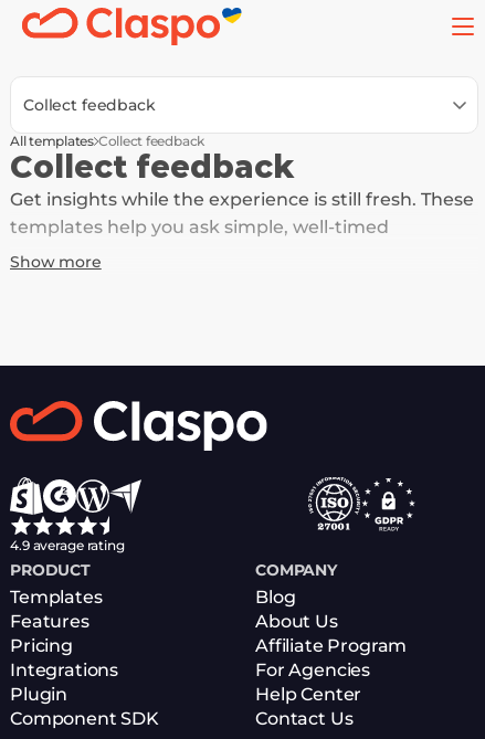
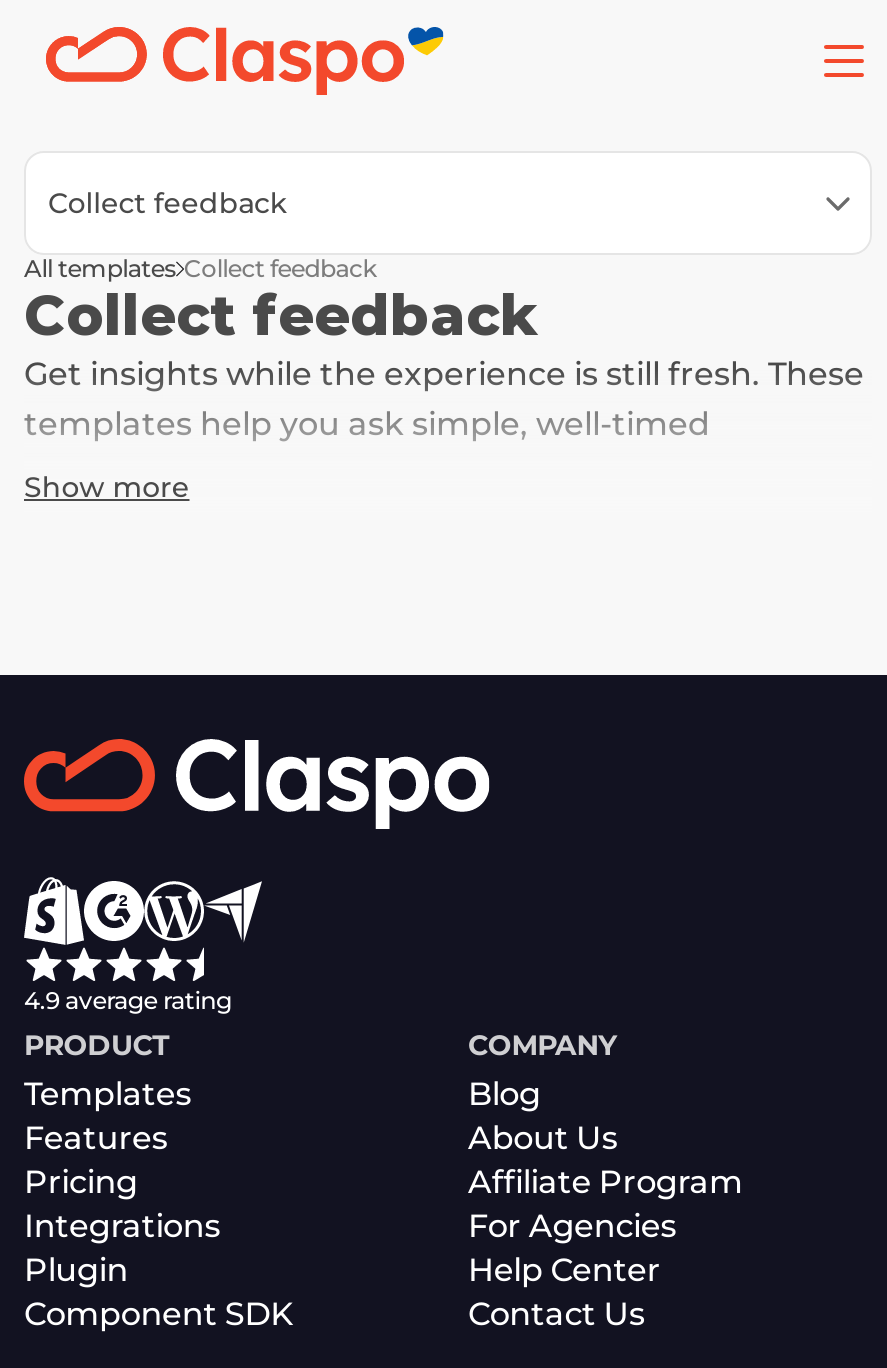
[307,476,415,531] [image] -> none

